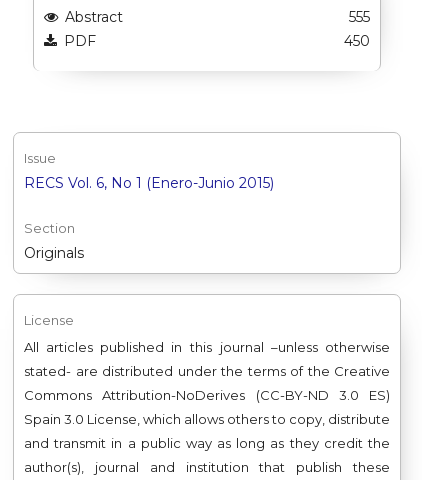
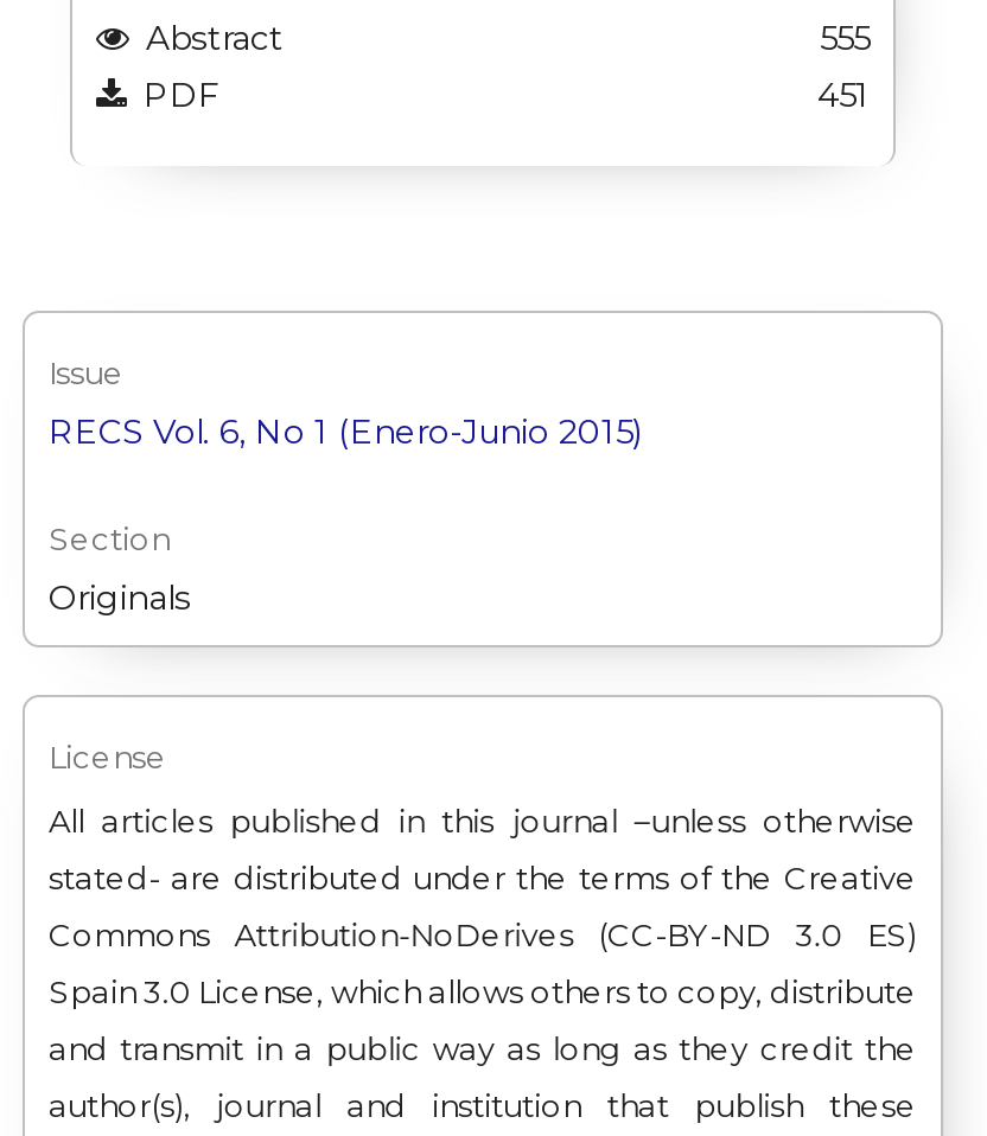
[344,32,370,50] 450 -> [817,73,870,116] 451

